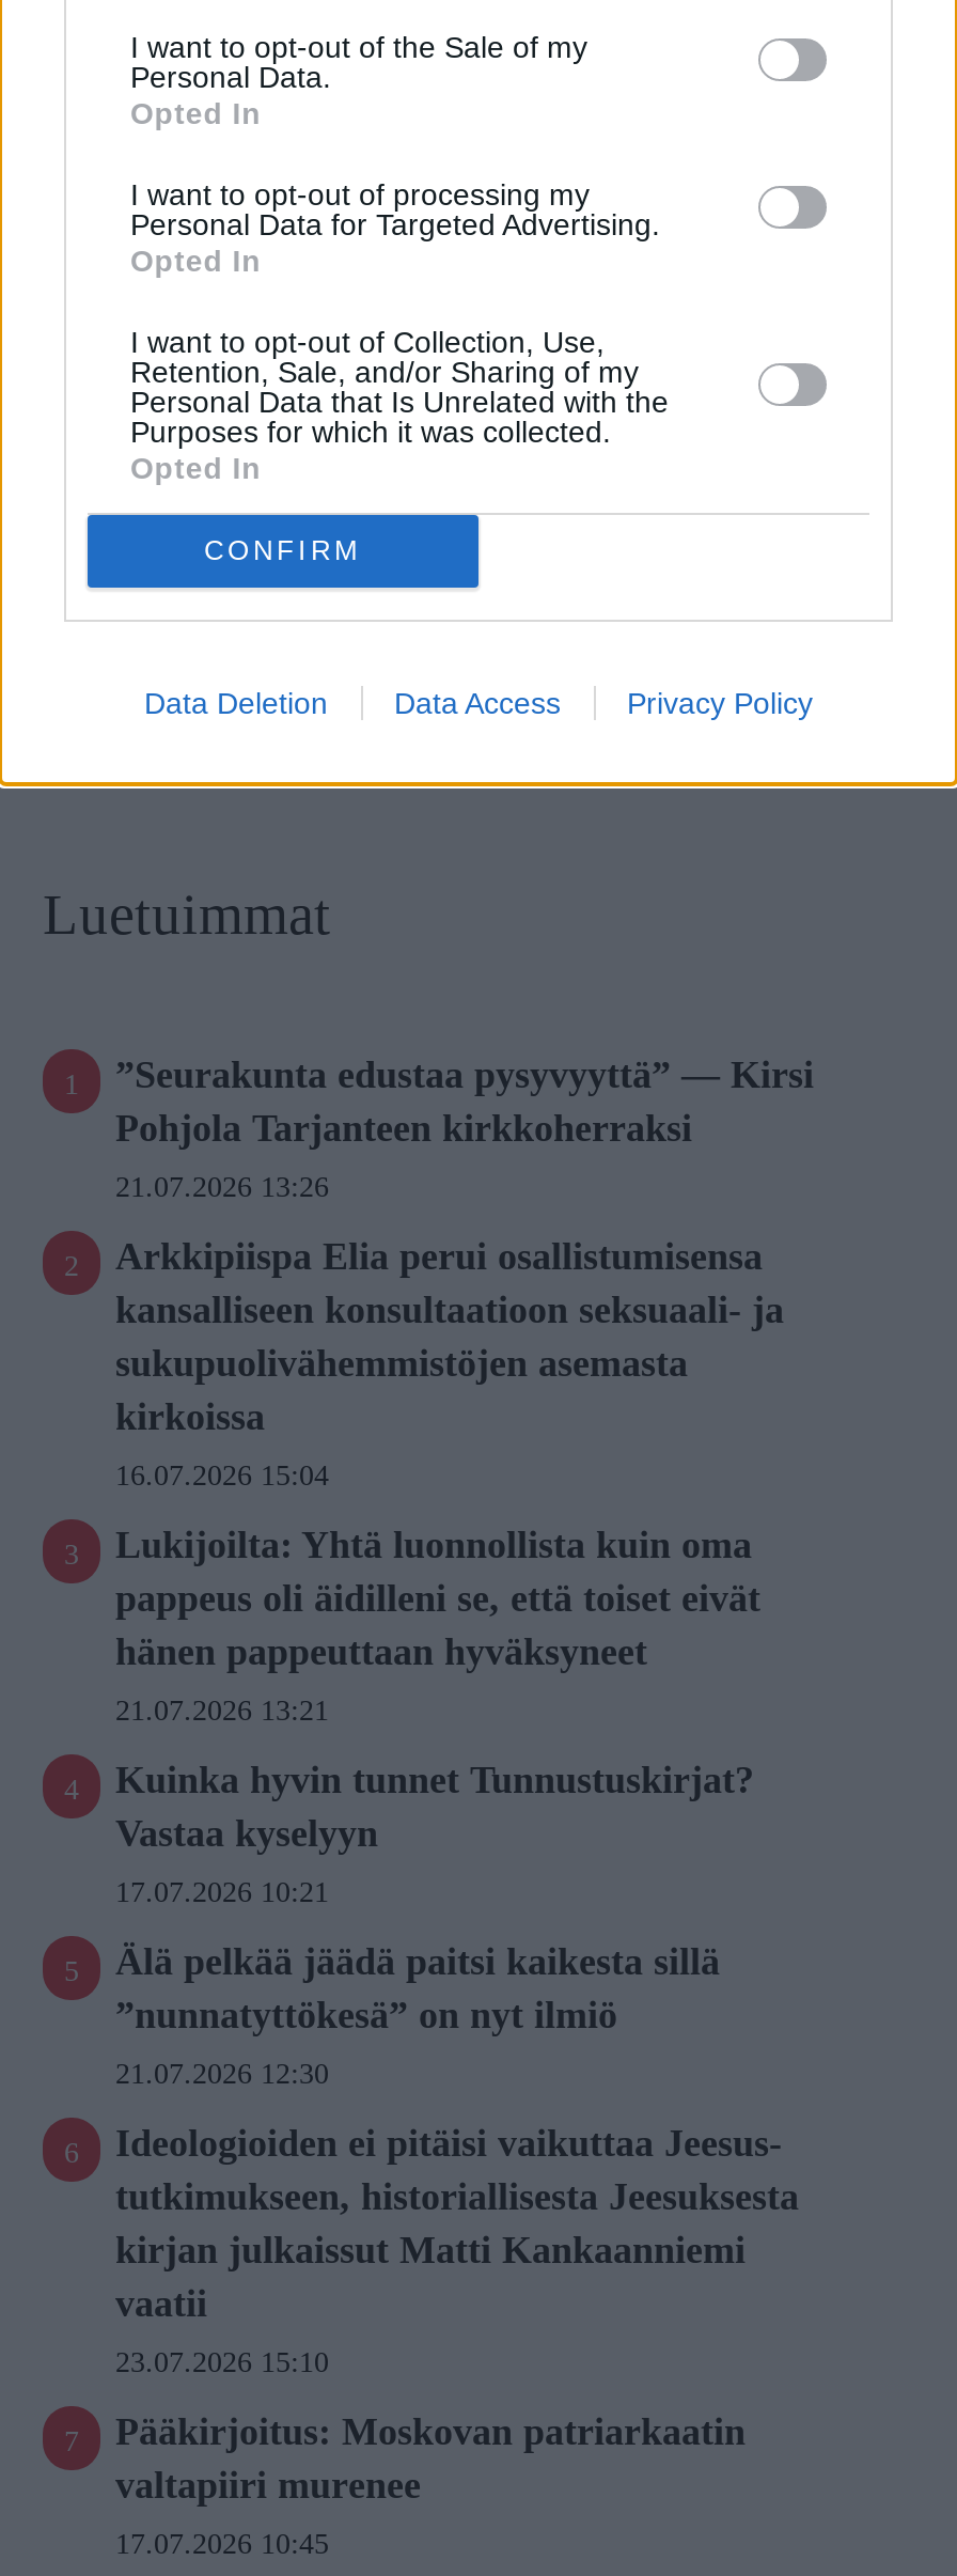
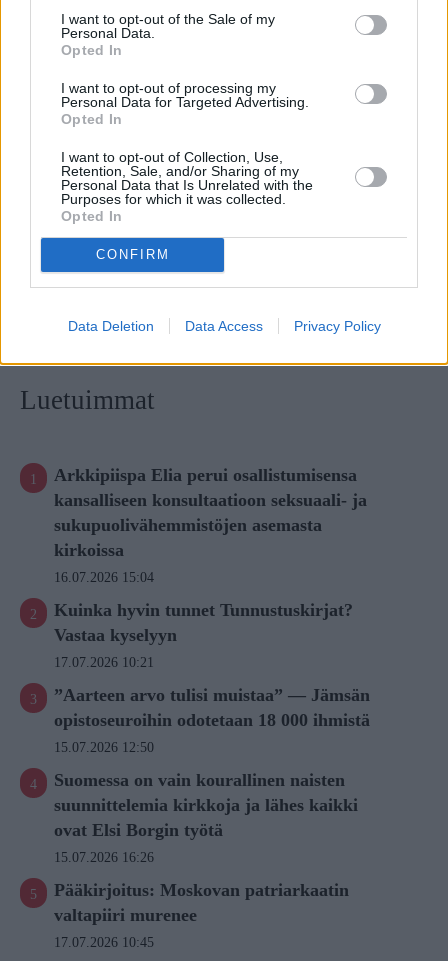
[115,1053,814,1202] ”Seurakunta edustaa pysyvyyttä” — Kirsi | Pohjola Tarjanteen kirkkoherraksi | 21.07.2026 13:26 -> none
[115,1523,760,1726] Lukijoilta: Yhtä luonnollista kuin oma | pappeus oli äidilleni se, että toiset eivät | hänen pappeuttaan hyväksyneet | 21.07.2026 13:21 -> none
[115,1939,720,2036] Älä pelkää jäädä paitsi kaikesta sillä | ”nunnatyttökesä” on nyt ilmiö -> [54,685,370,730] ”Aarteen arvo tulisi muistaa” — Jämsän | opistoseuroihin odotetaan 18 000 ihmistä
[115,2057,329,2089] 21.07.2026 12:30 -> [54,740,154,755] 15.07.2026 12:50
[115,2121,799,2324] Ideologioiden ei pitäisi vaikuttaa Jeesus- | tutkimukseen, historiallisesta Jeesuksesta | kirjan julkaissut Matti Kankaanniemi | vaatii -> [54,770,358,840] Suomessa on vain kourallinen naisten | suunnittelemia kirkkoja ja lähes kaikki | ovat Elsi Borgin työtä
[115,2345,329,2377] 23.07.2026 15:10 -> [54,850,154,865] 15.07.2026 16:26

